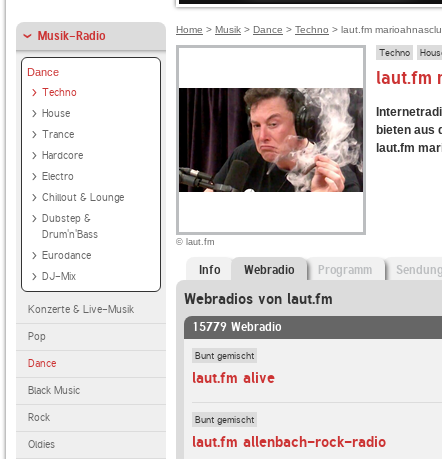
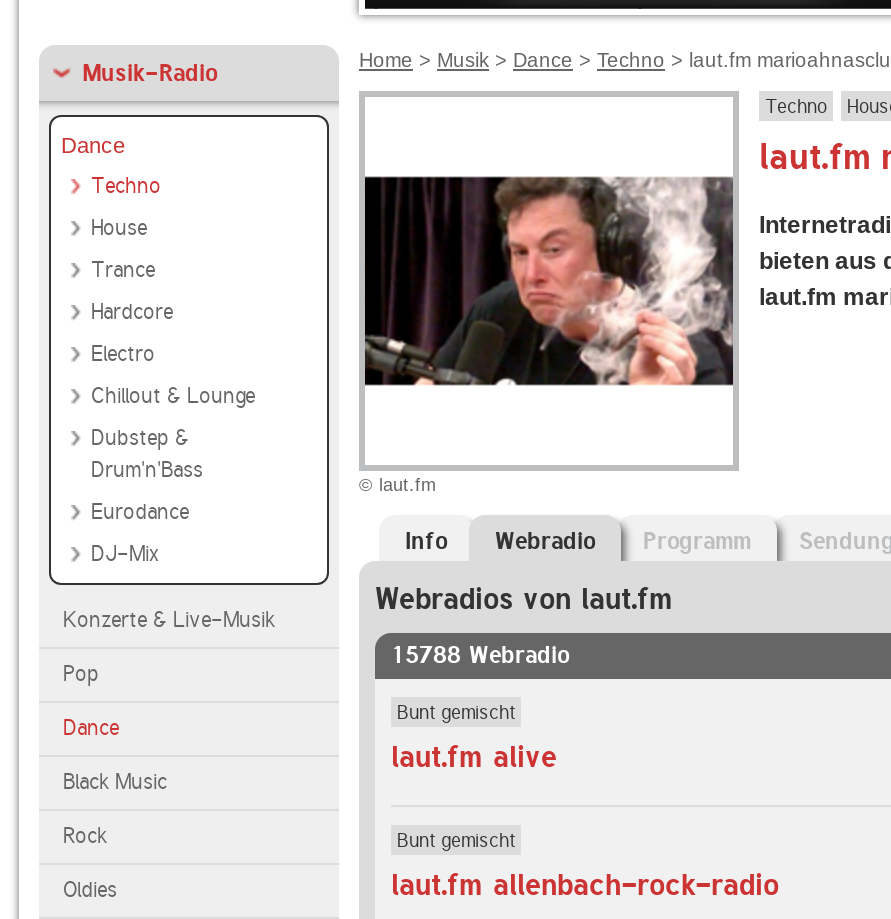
[192,320,281,334] 15779 Webradio -> [391,641,569,669] 15788 Webradio

